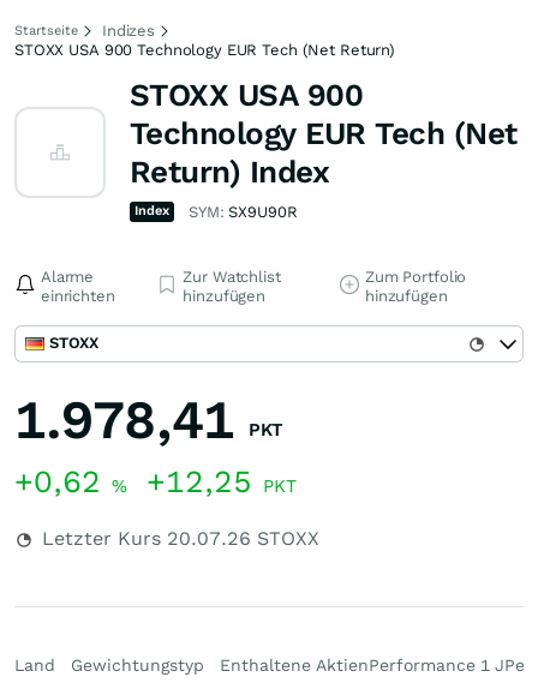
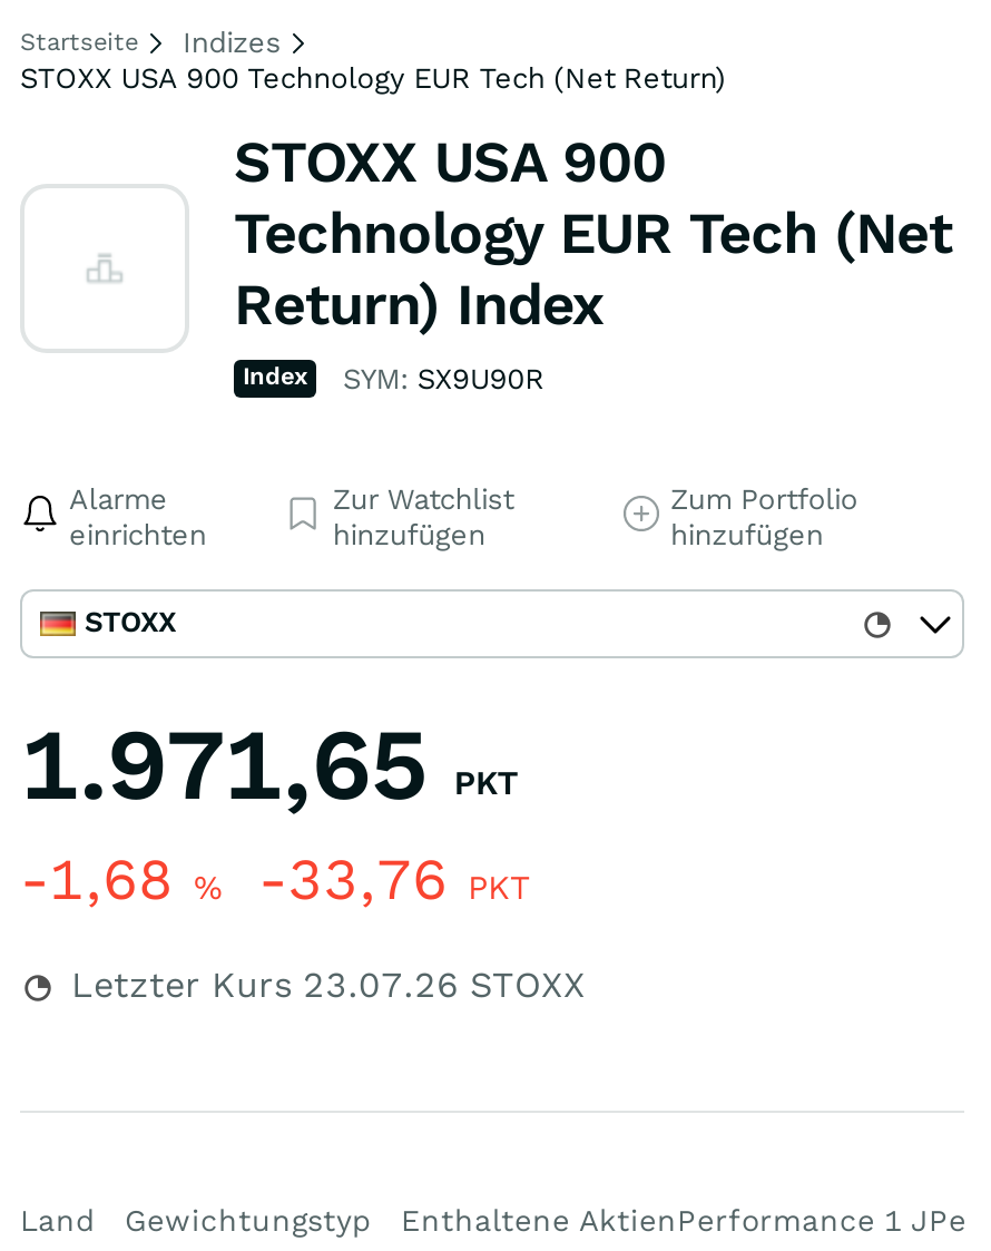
[14,388,283,451] 1.978,41 PKT -> [20,705,519,823] 1.971,65 PKT
[14,463,297,499] +0,62% +12,25 PKT -> [20,846,530,912] -1,68% -33,76 PKT
[36,527,319,550] Letzter Kurs 20.07.26 STOXX -> [60,964,586,1006] Letzter Kurs 23.07.26 STOXX

